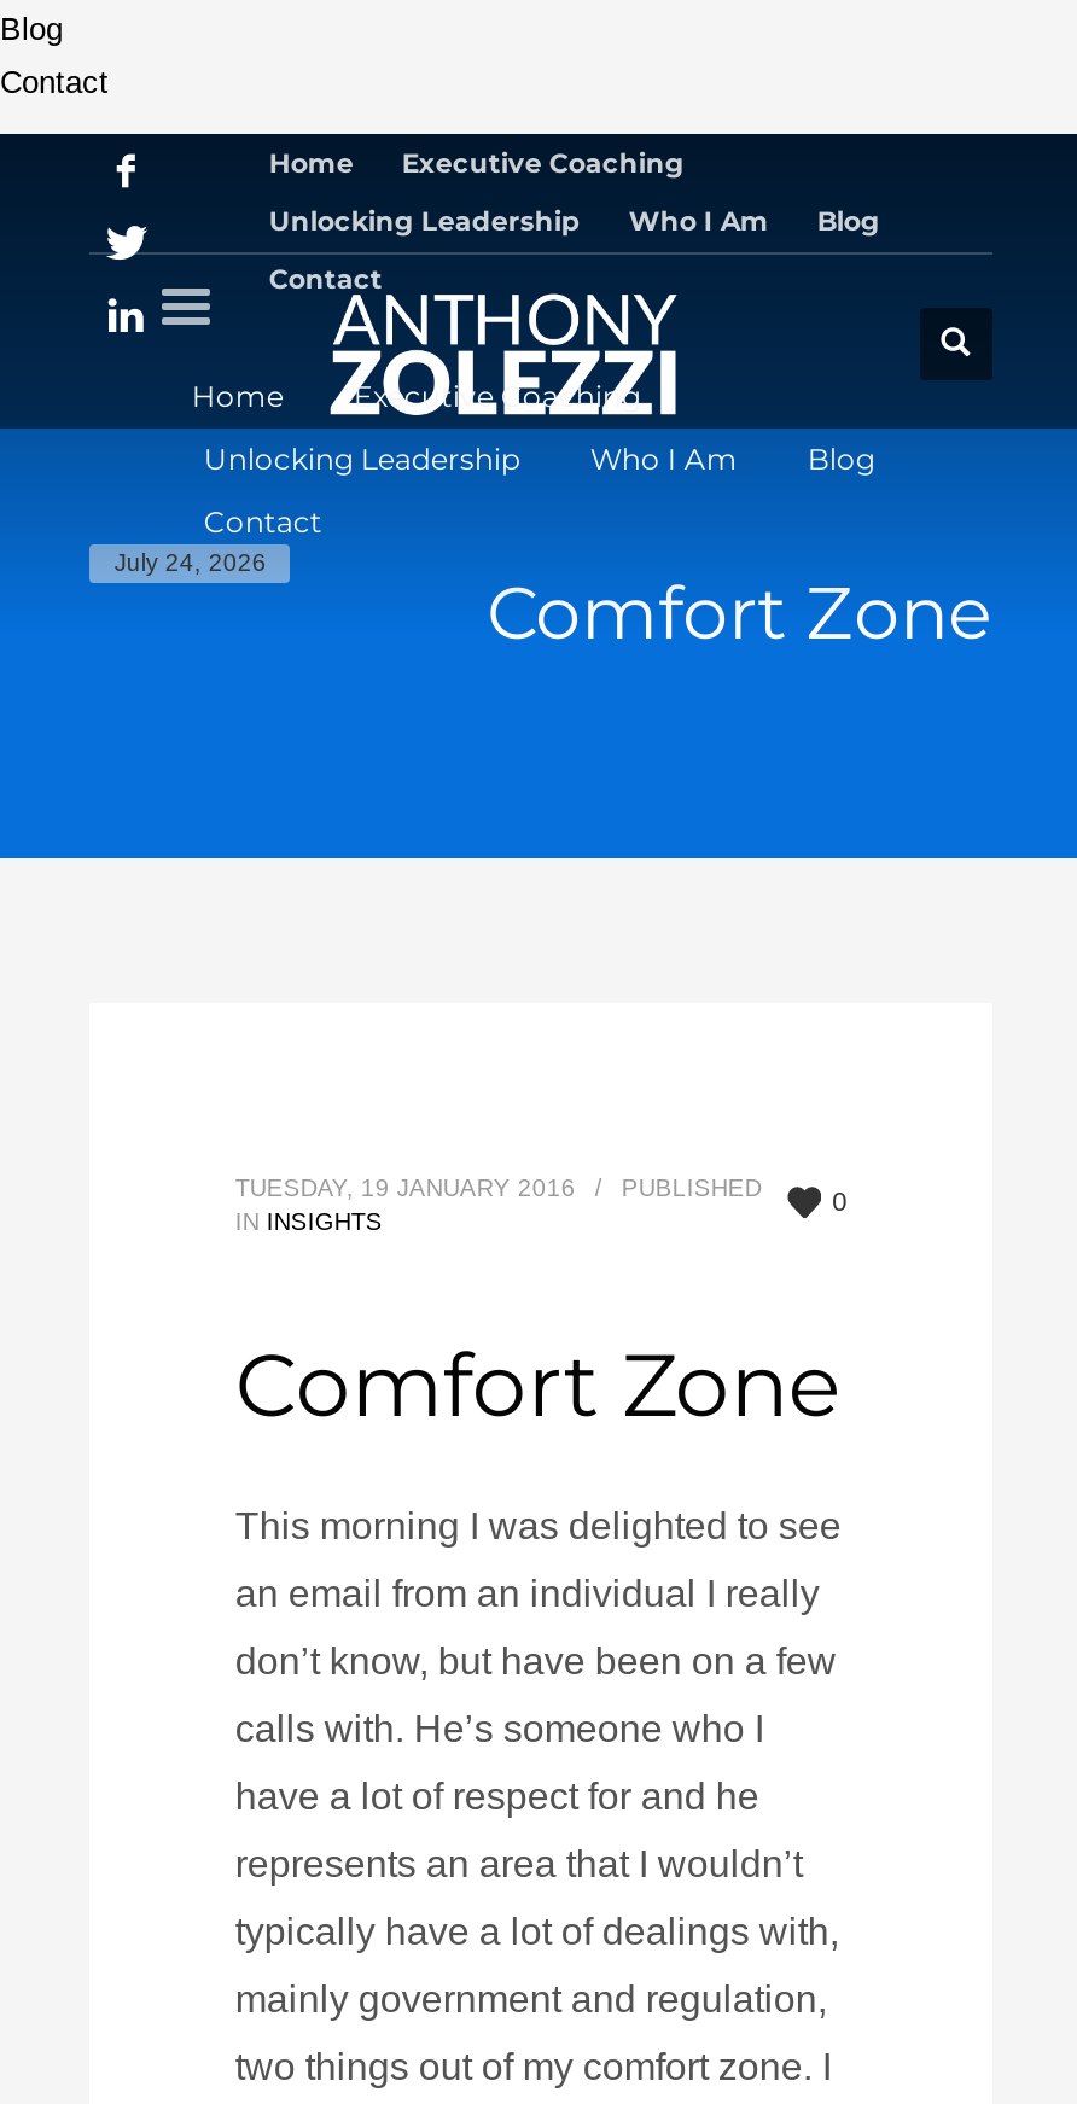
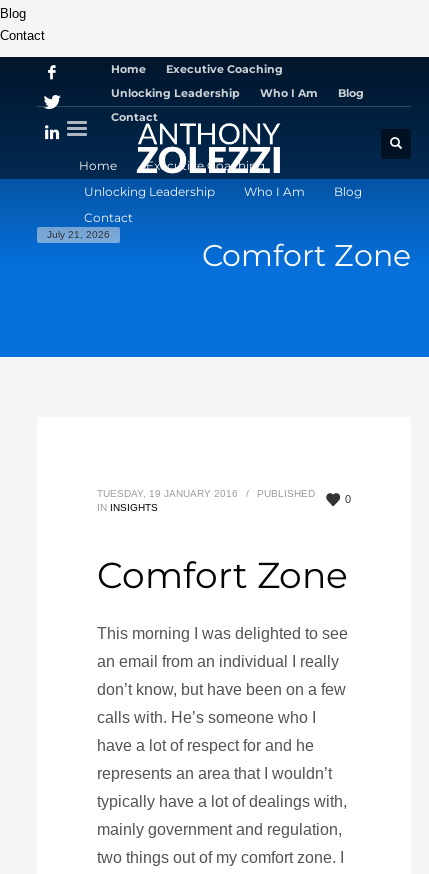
[114,549,267,576] July 24, 2026 -> [47,229,110,240] July 21, 2026

